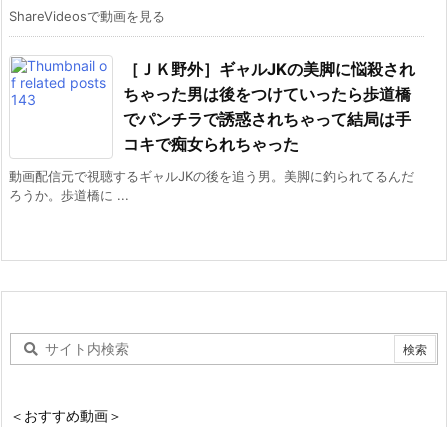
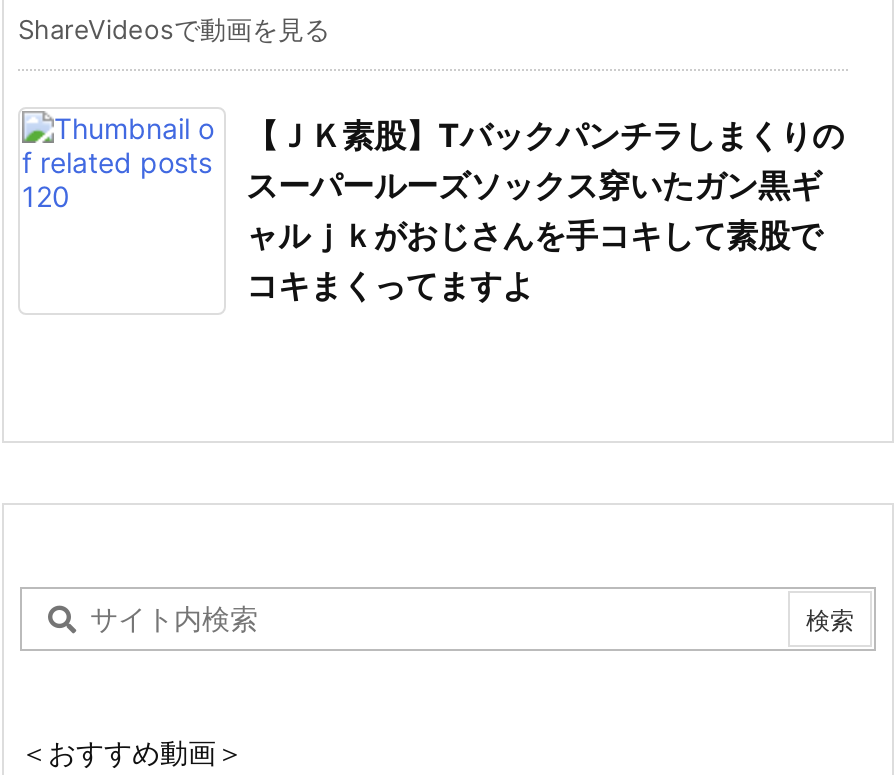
[9,59,415,203] ［ＪＫ野外］ギャルJKの美脚に悩殺され | ちゃった男は後をつけていったら歩道橋 | でパンチラで誘惑されちゃって結局は手 | コキで痴女られちゃった | 動画配信元で視聴するギャルJKの後を追う男。美脚に釣られてるんだ | ろうか。歩道橋に ... -> [246,114,844,304] 【ＪＫ素股】Tバックパンチラしまくりの | スーパールーズソックス穿いたガン黒ギ | ャルｊｋがおじさんを手コキして素股で | コキまくってますよ

